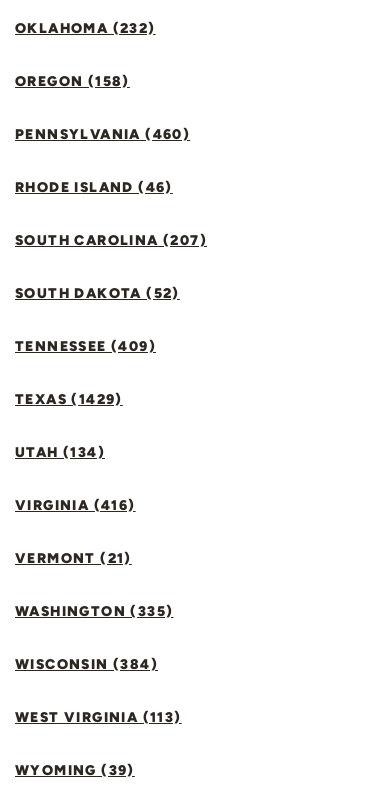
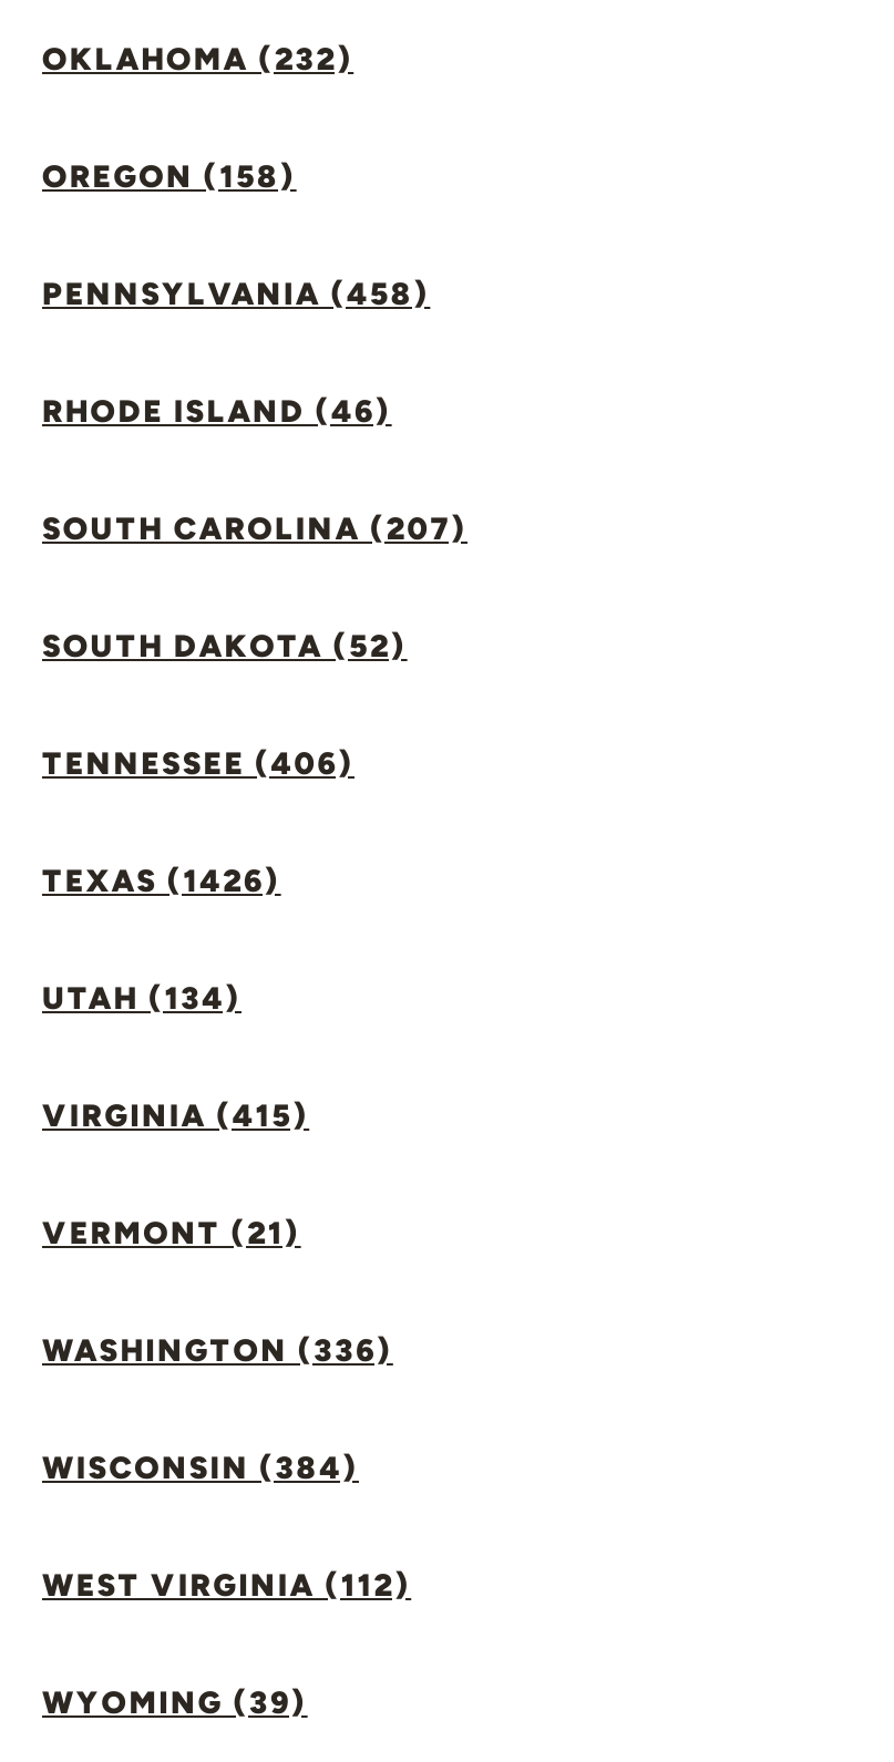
[15,126,190,143] PENNSYLVANIA (460) -> [42,276,430,313] PENNSYLVANIA (458)
[15,338,156,355] TENNESSEE (409) -> [42,745,354,783] TENNESSEE (406)
[15,391,123,408] TEXAS (1429) -> [42,863,281,900] TEXAS (1426)
[15,497,136,514] VIRGINIA (416) -> [42,1098,309,1135] VIRGINIA (415)
[15,603,173,620] WASHINGTON (335) -> [42,1332,393,1370] WASHINGTON (336)
[15,709,182,726] WEST VIRGINIA (113) -> [42,1567,411,1605] WEST VIRGINIA (112)

